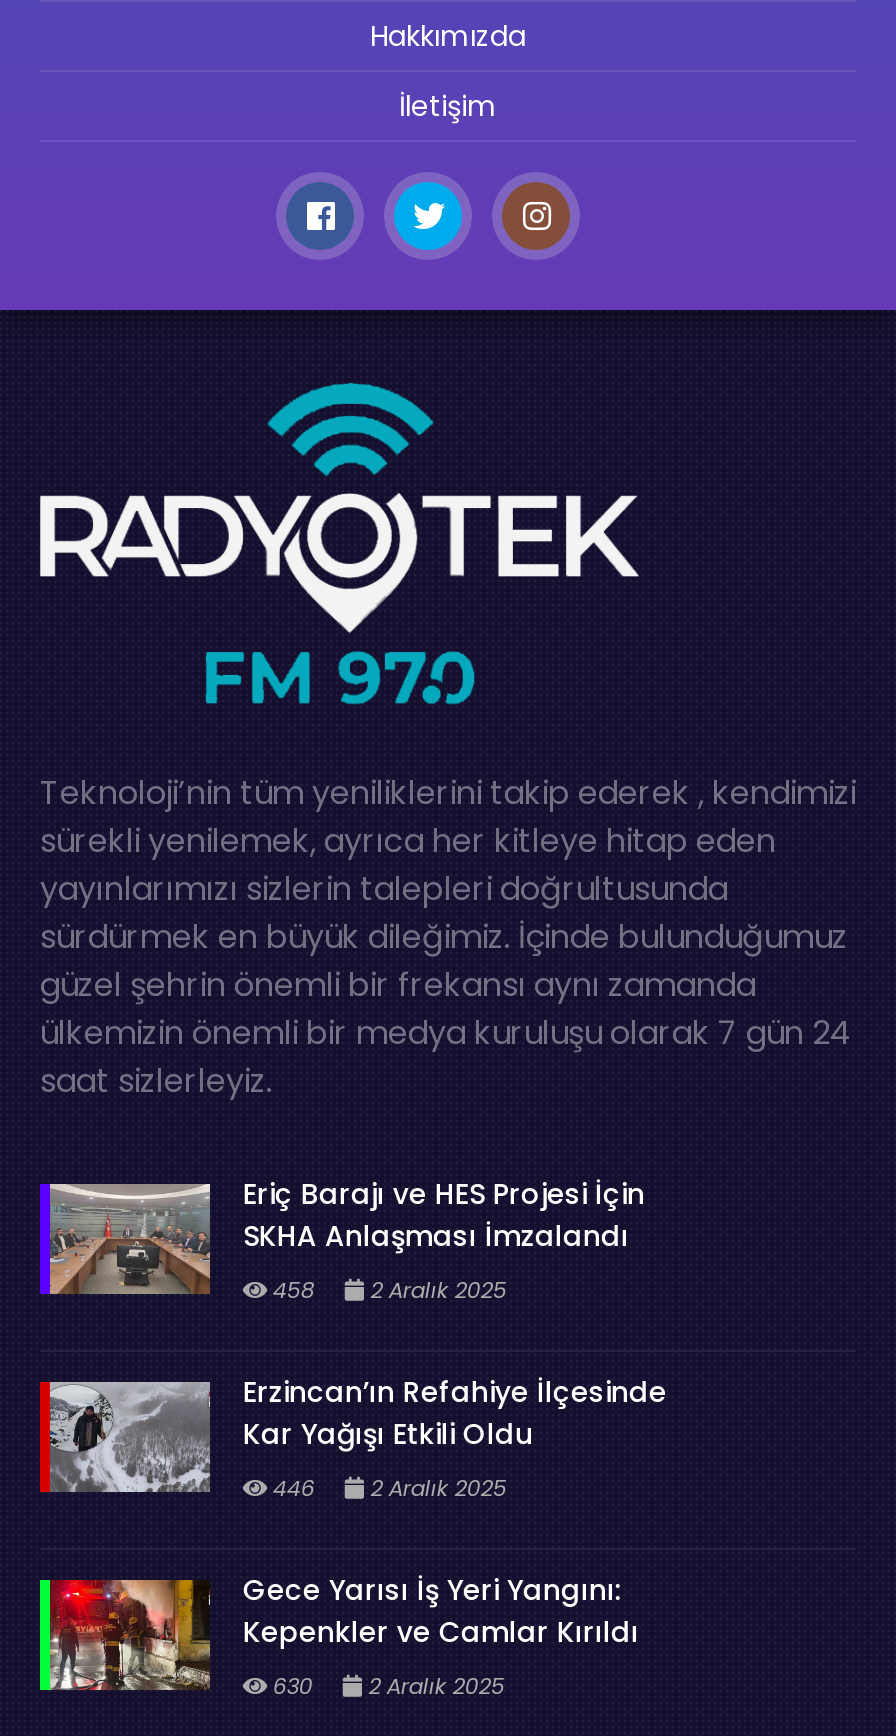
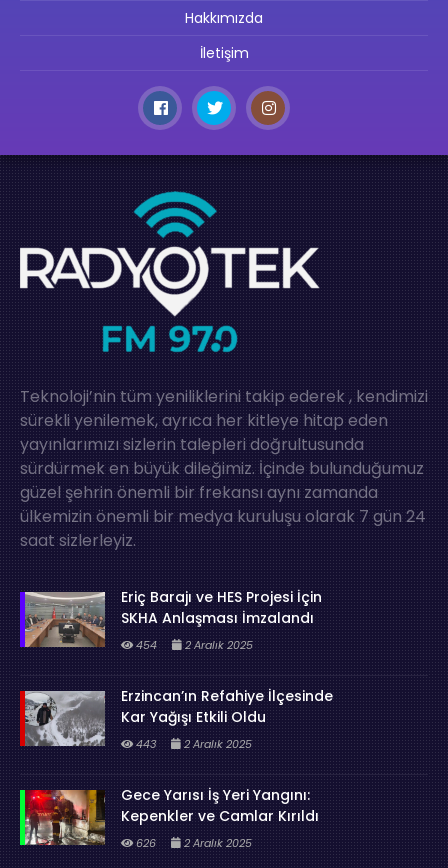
[267,1274,507,1306] 458 2 Aralık 2025 -> [133,637,253,653] 454 2 Aralık 2025
[267,1472,507,1504] 446 2 Aralık 2025 -> [133,736,252,752] 443 2 Aralık 2025
[267,1670,505,1702] 630 2 Aralık 2025 -> [133,835,252,851] 626 2 Aralık 2025

